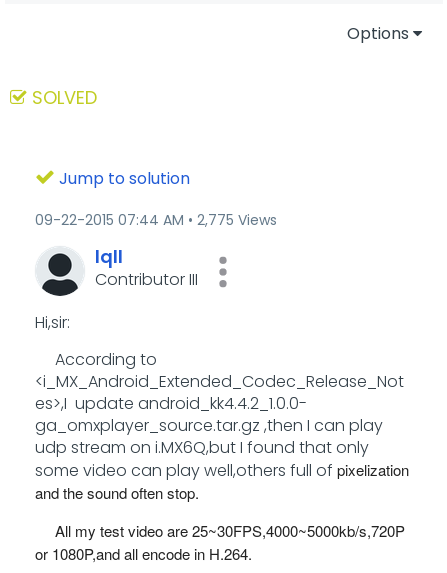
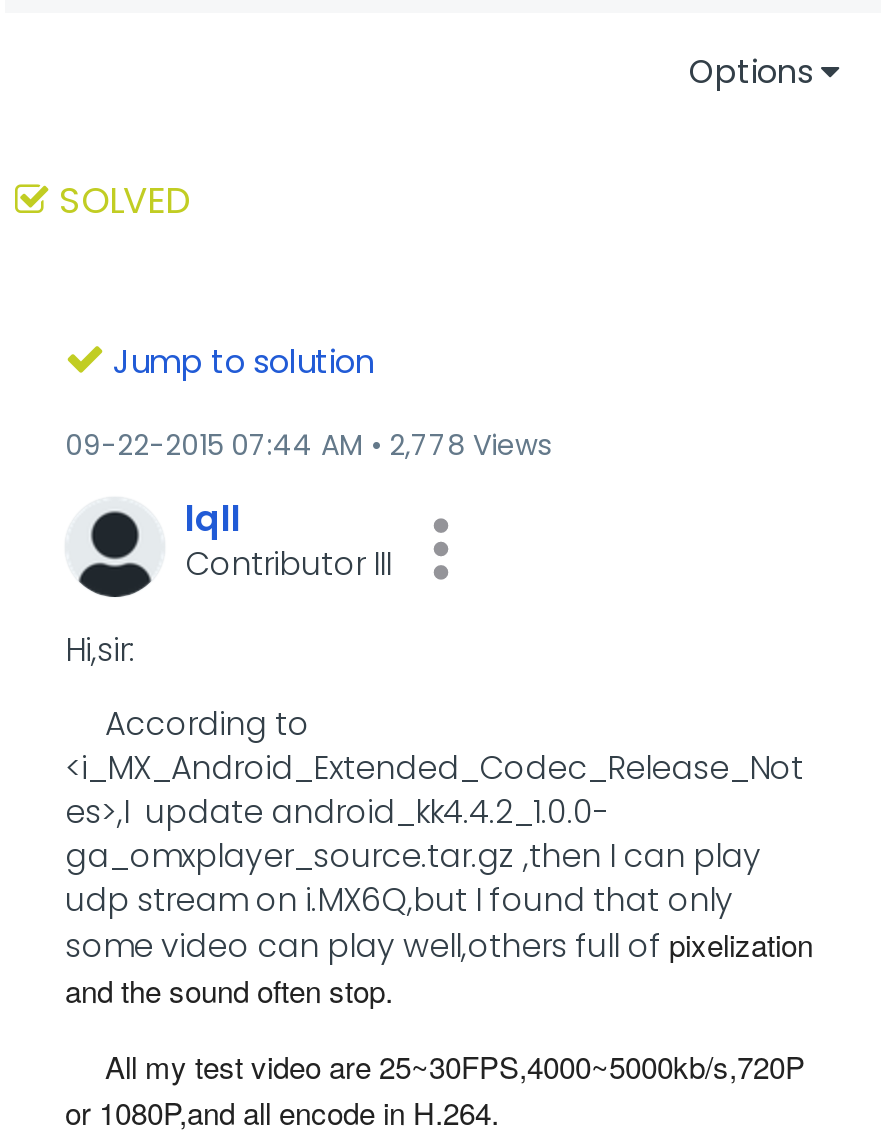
[35,210,277,230] 09-22-2015 07:44 AM 2,775 Views -> [65,425,551,465] 09-22-2015 07:44 AM 2,778 Views

